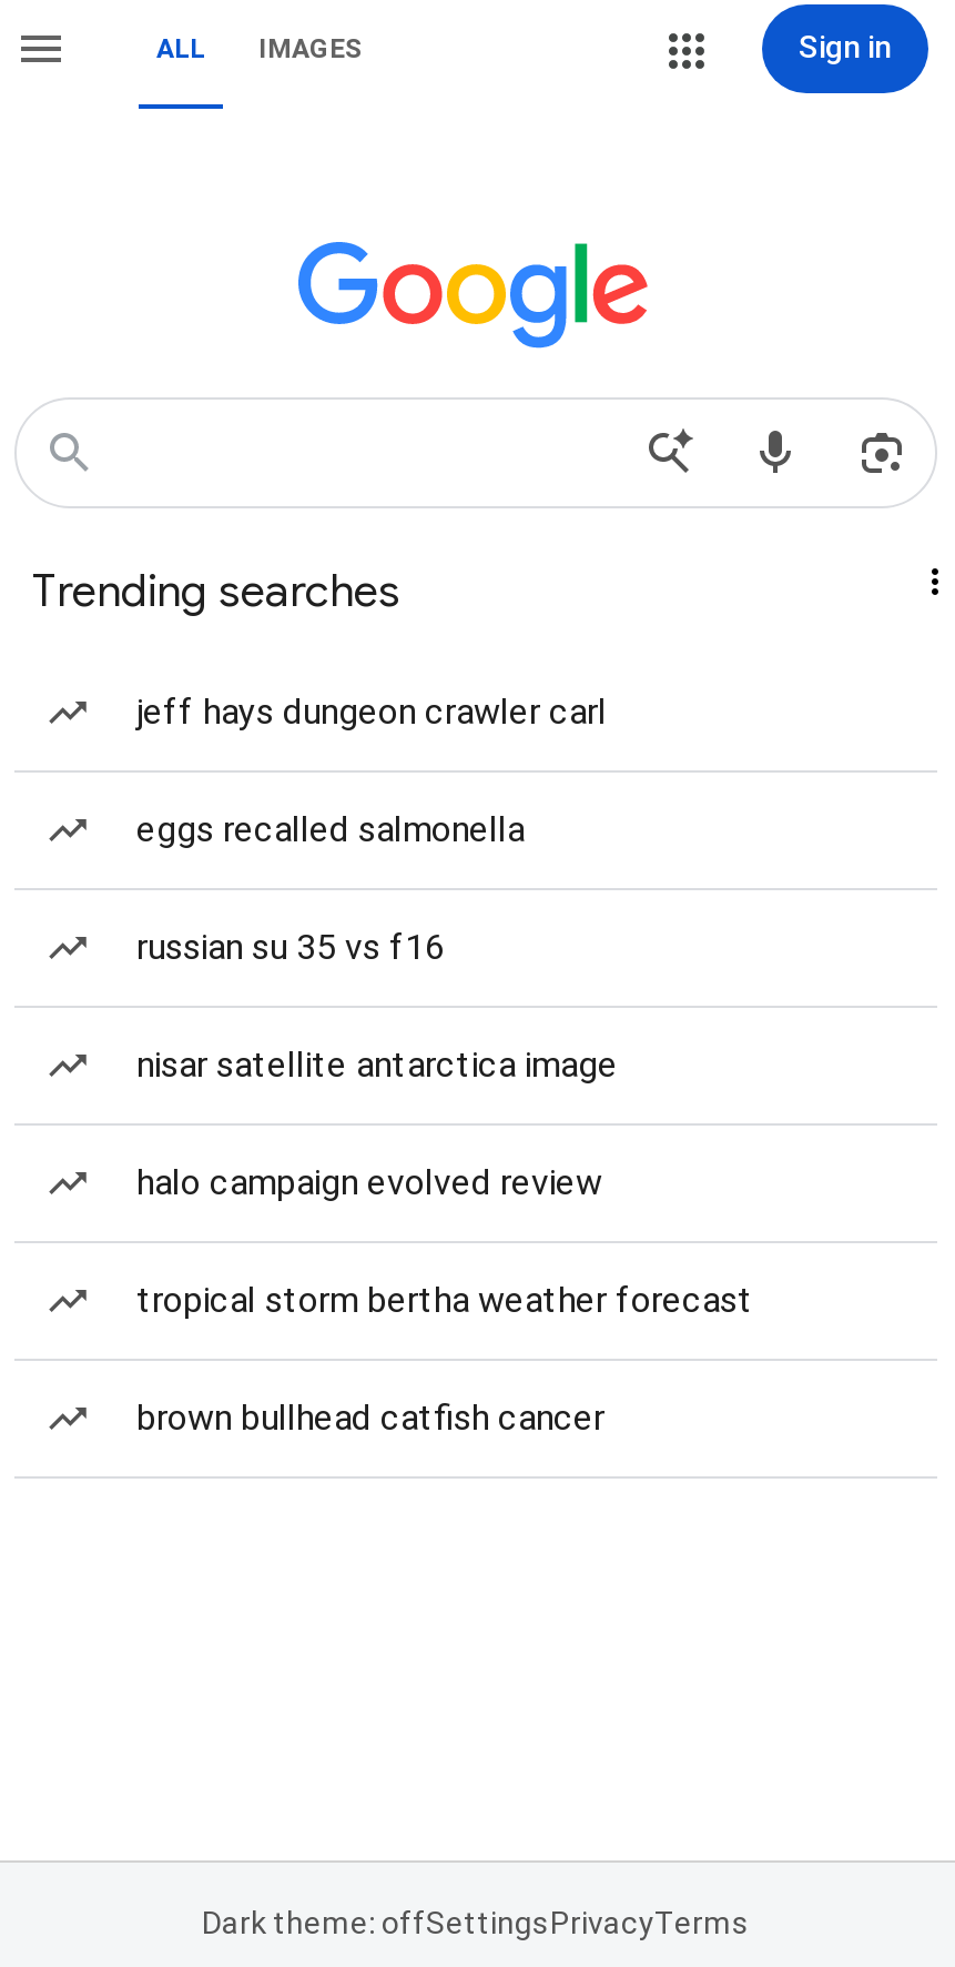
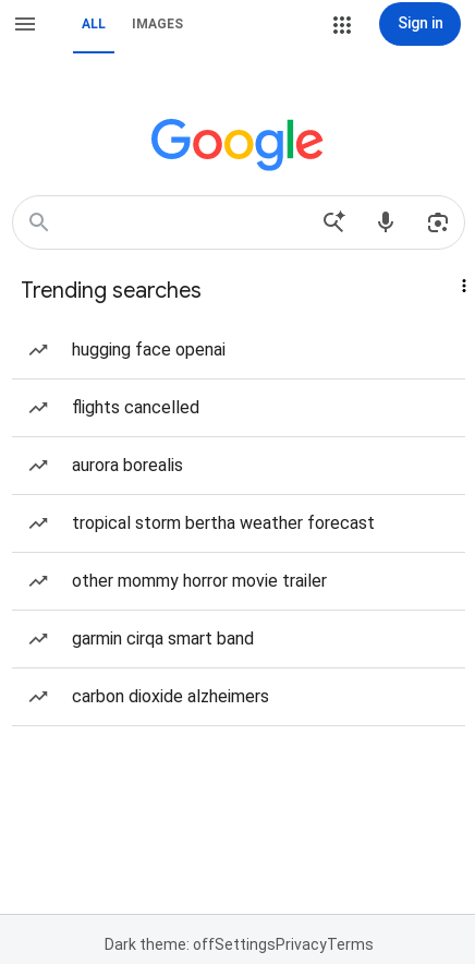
[136,690,618,1203] jeff hays dungeon crawler carl | eggs recalled salmonella | russian su 35 vs f16 | nisar satellite antarctica image | halo campaign evolved review -> [72,339,226,475] hugging face openai | flights cancelled | aurora borealis
moved [136,1279,753,1321] -> [72,513,375,533]: tropical storm bertha weather forecast
[136,1396,605,1439] brown bullhead catfish cancer -> [72,570,327,707] other mommy horror movie trailer | garmin cirqa smart band | carbon dioxide alzheimers

